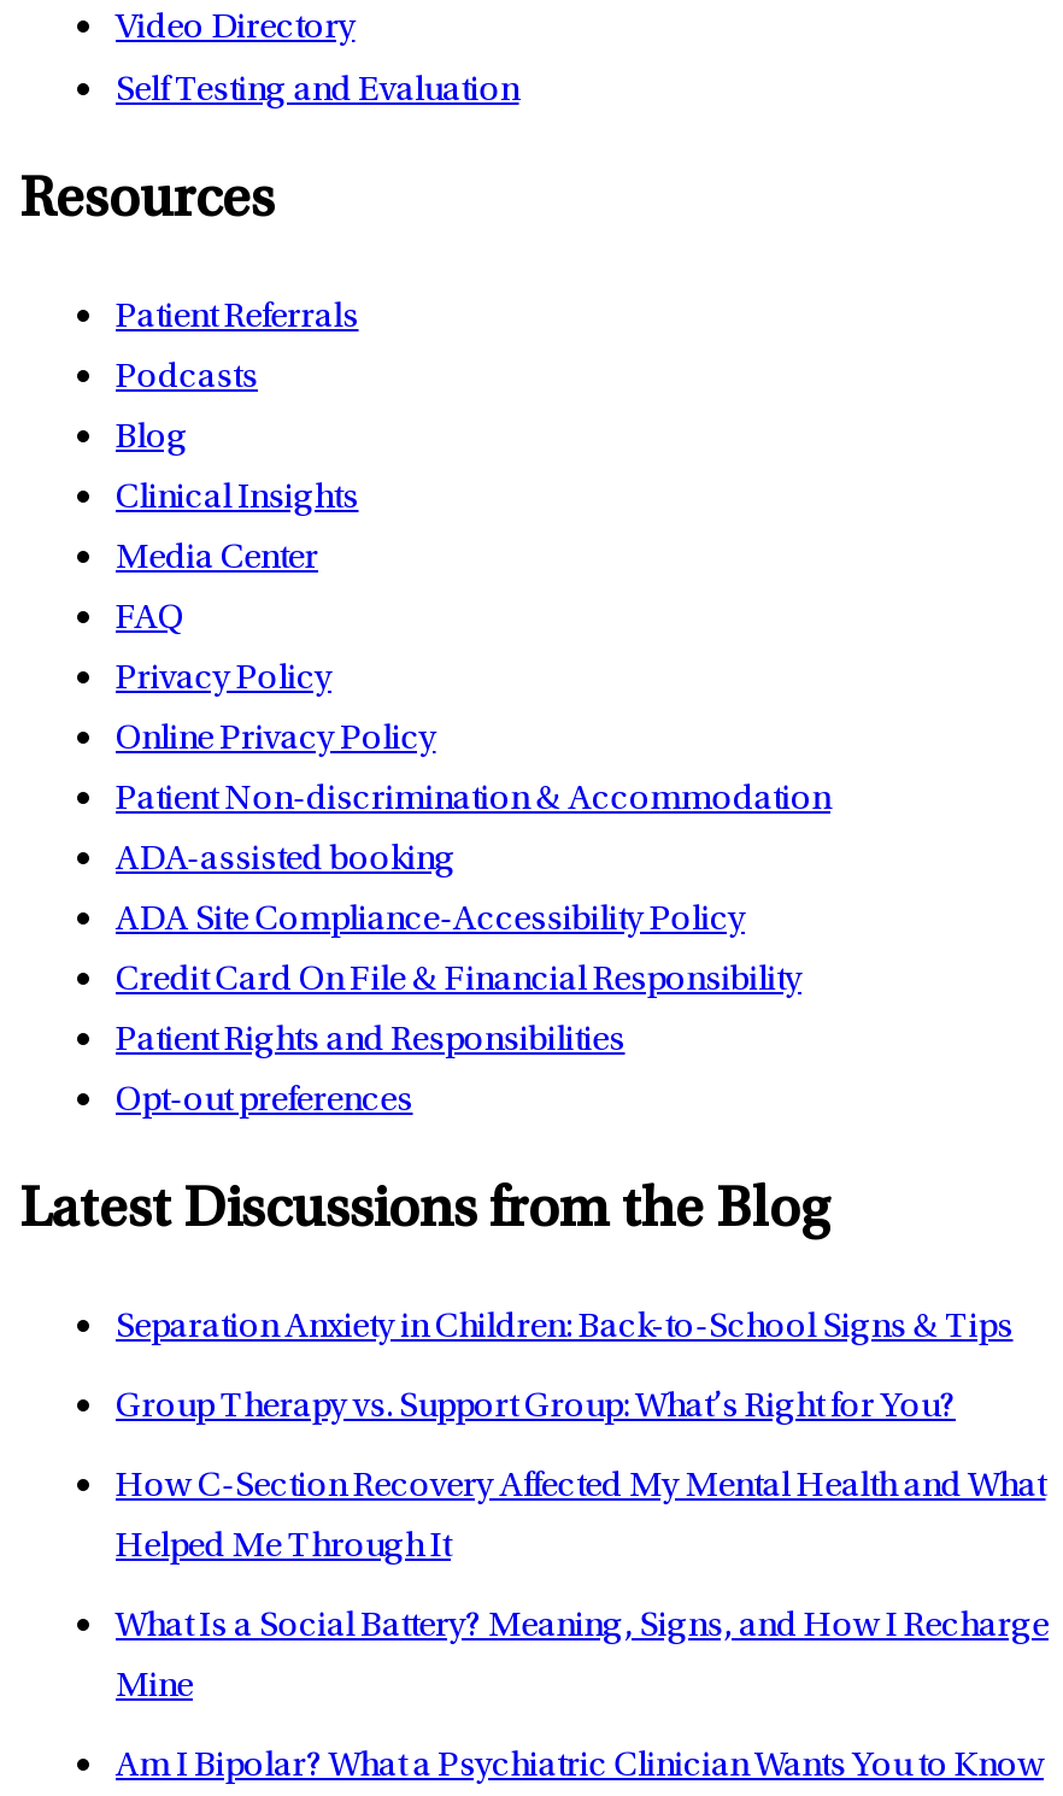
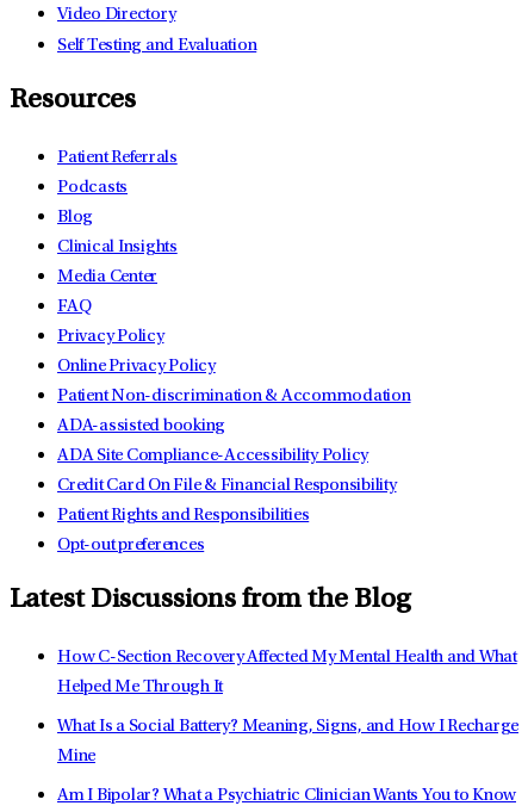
[116,1310,1013,1425] Separation Anxiety in Children: Back-to-School Signs & Tips | Group Therapy vs. Support Group: What’s Right for You? -> none

